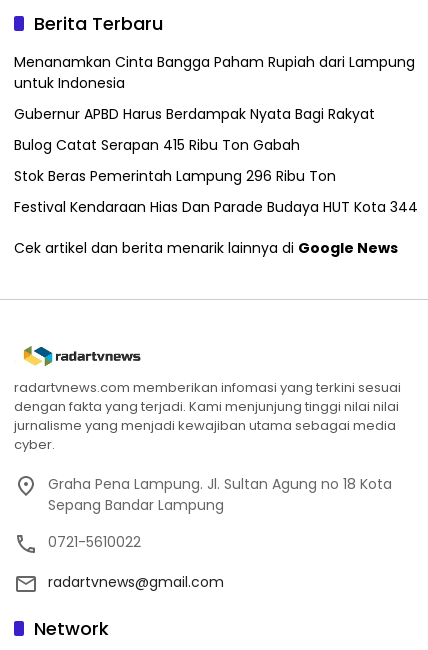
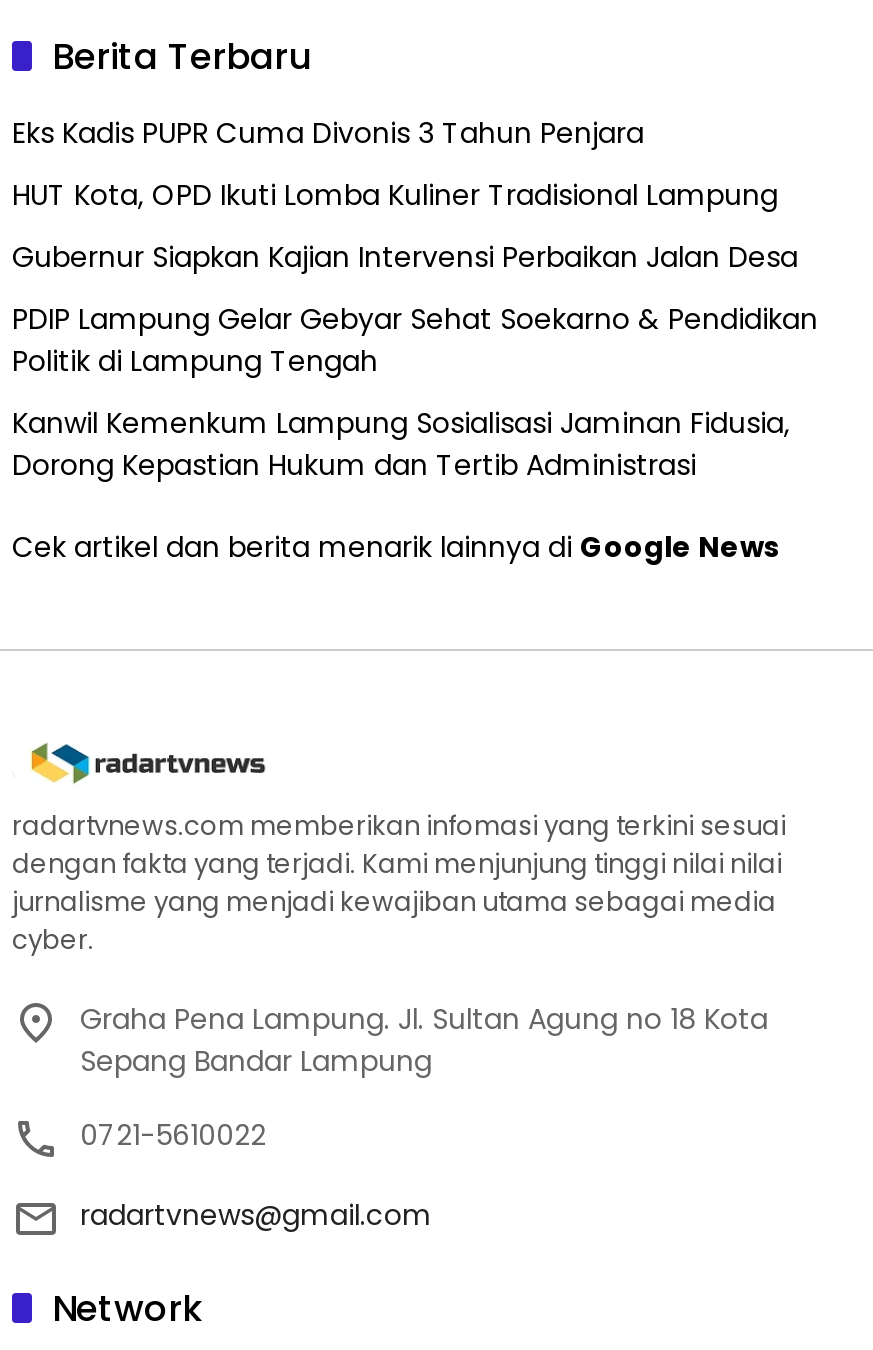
[14,52,415,93] Menanamkan Cinta Bangga Paham Rupiah dari Lampung | untuk Indonesia -> [12,112,644,152] Eks Kadis PUPR Cuma Divonis 3 Tahun Penjara
[14,104,375,124] Gubernur APBD Harus Berdampak Nyata Bagi Rakyat -> [12,174,778,214] HUT Kota, OPD Ikuti Lomba Kuliner Tradisional Lampung
[14,135,300,155] Bulog Catat Serapan 415 Ribu Ton Gabah -> [12,236,798,276] Gubernur Siapkan Kajian Intervensi Perbaikan Jalan Desa
[14,166,336,186] Stok Beras Pemerintah Lampung 296 Ribu Ton -> [12,298,818,380] PDIP Lampung Gelar Gebyar Sehat Soekarno & Pendidikan | Politik di Lampung Tengah
[14,197,418,217] Festival Kendaraan Hias Dan Parade Budaya HUT Kota 344 -> [12,402,790,484] Kanwil Kemenkum Lampung Sosialisasi Jaminan Fidusia, | Dorong Kepastian Hukum dan Tertib Administrasi

